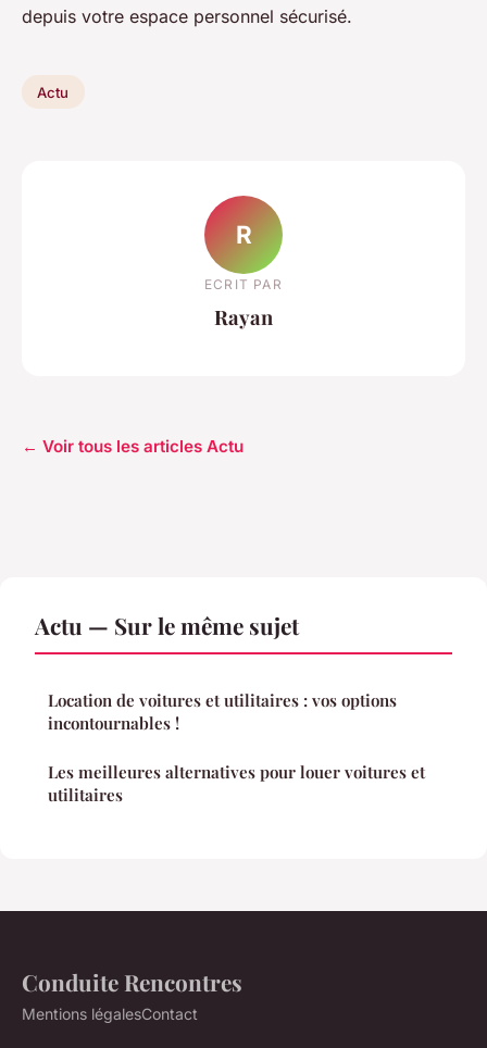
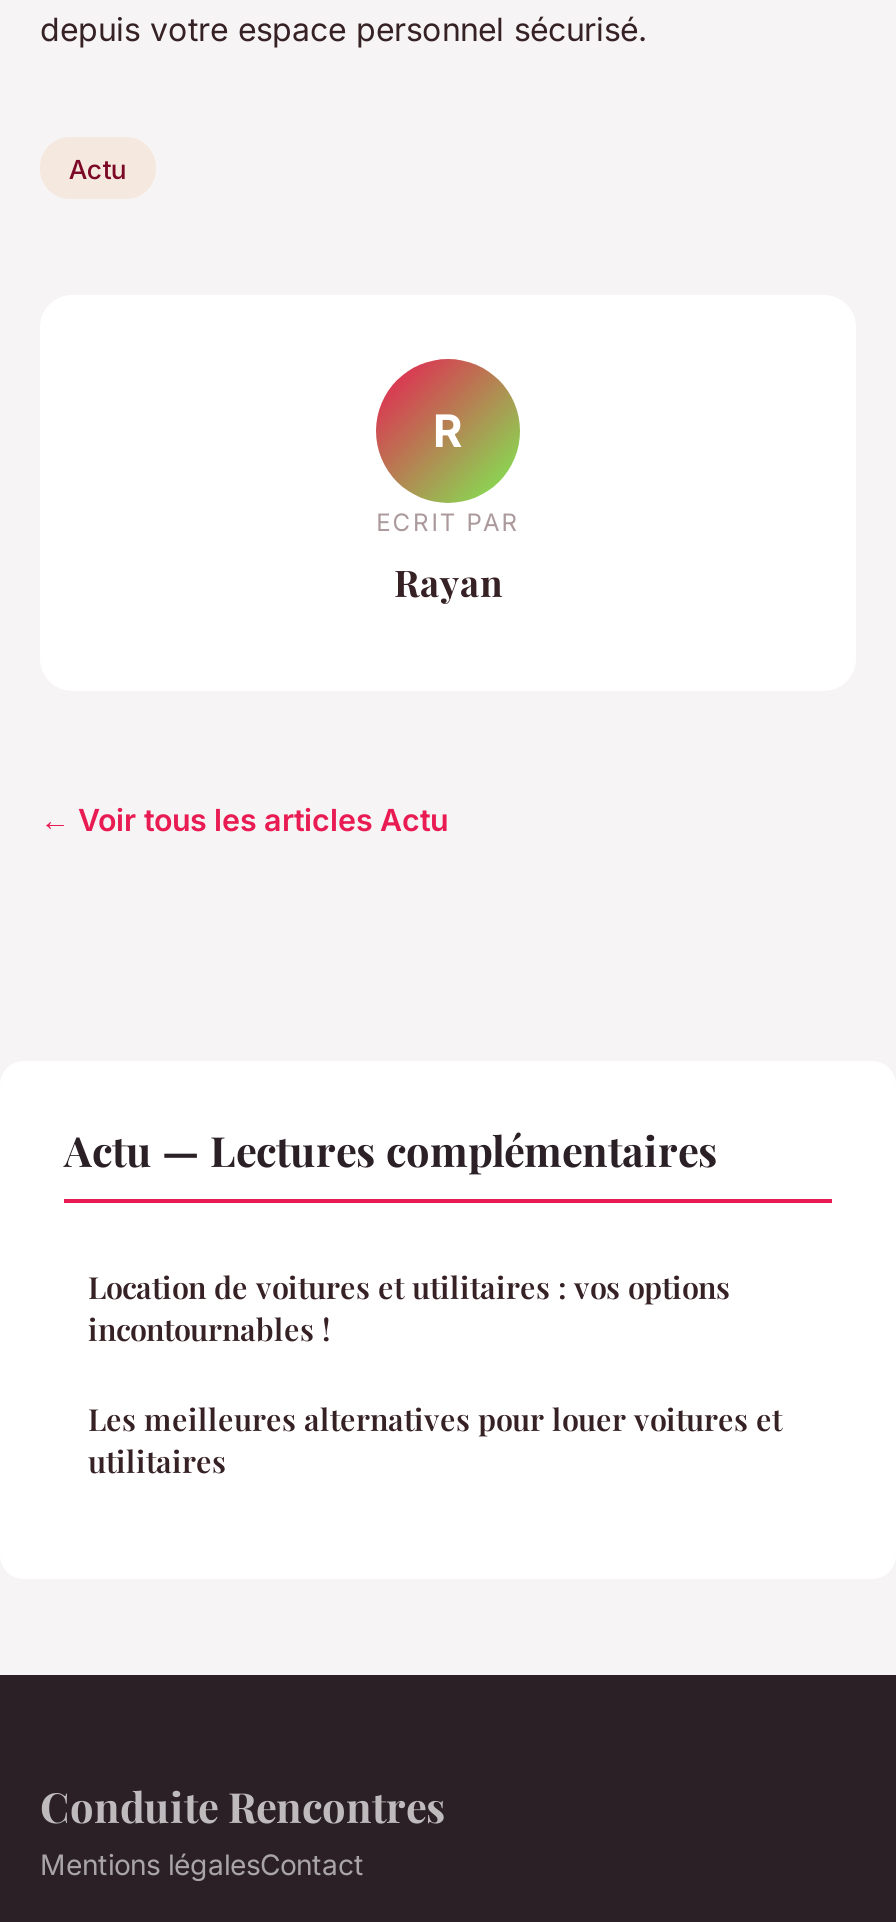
[35,610,299,640] Actu — Sur le même sujet -> [64,1121,718,1177] Actu — Lectures complémentaires

